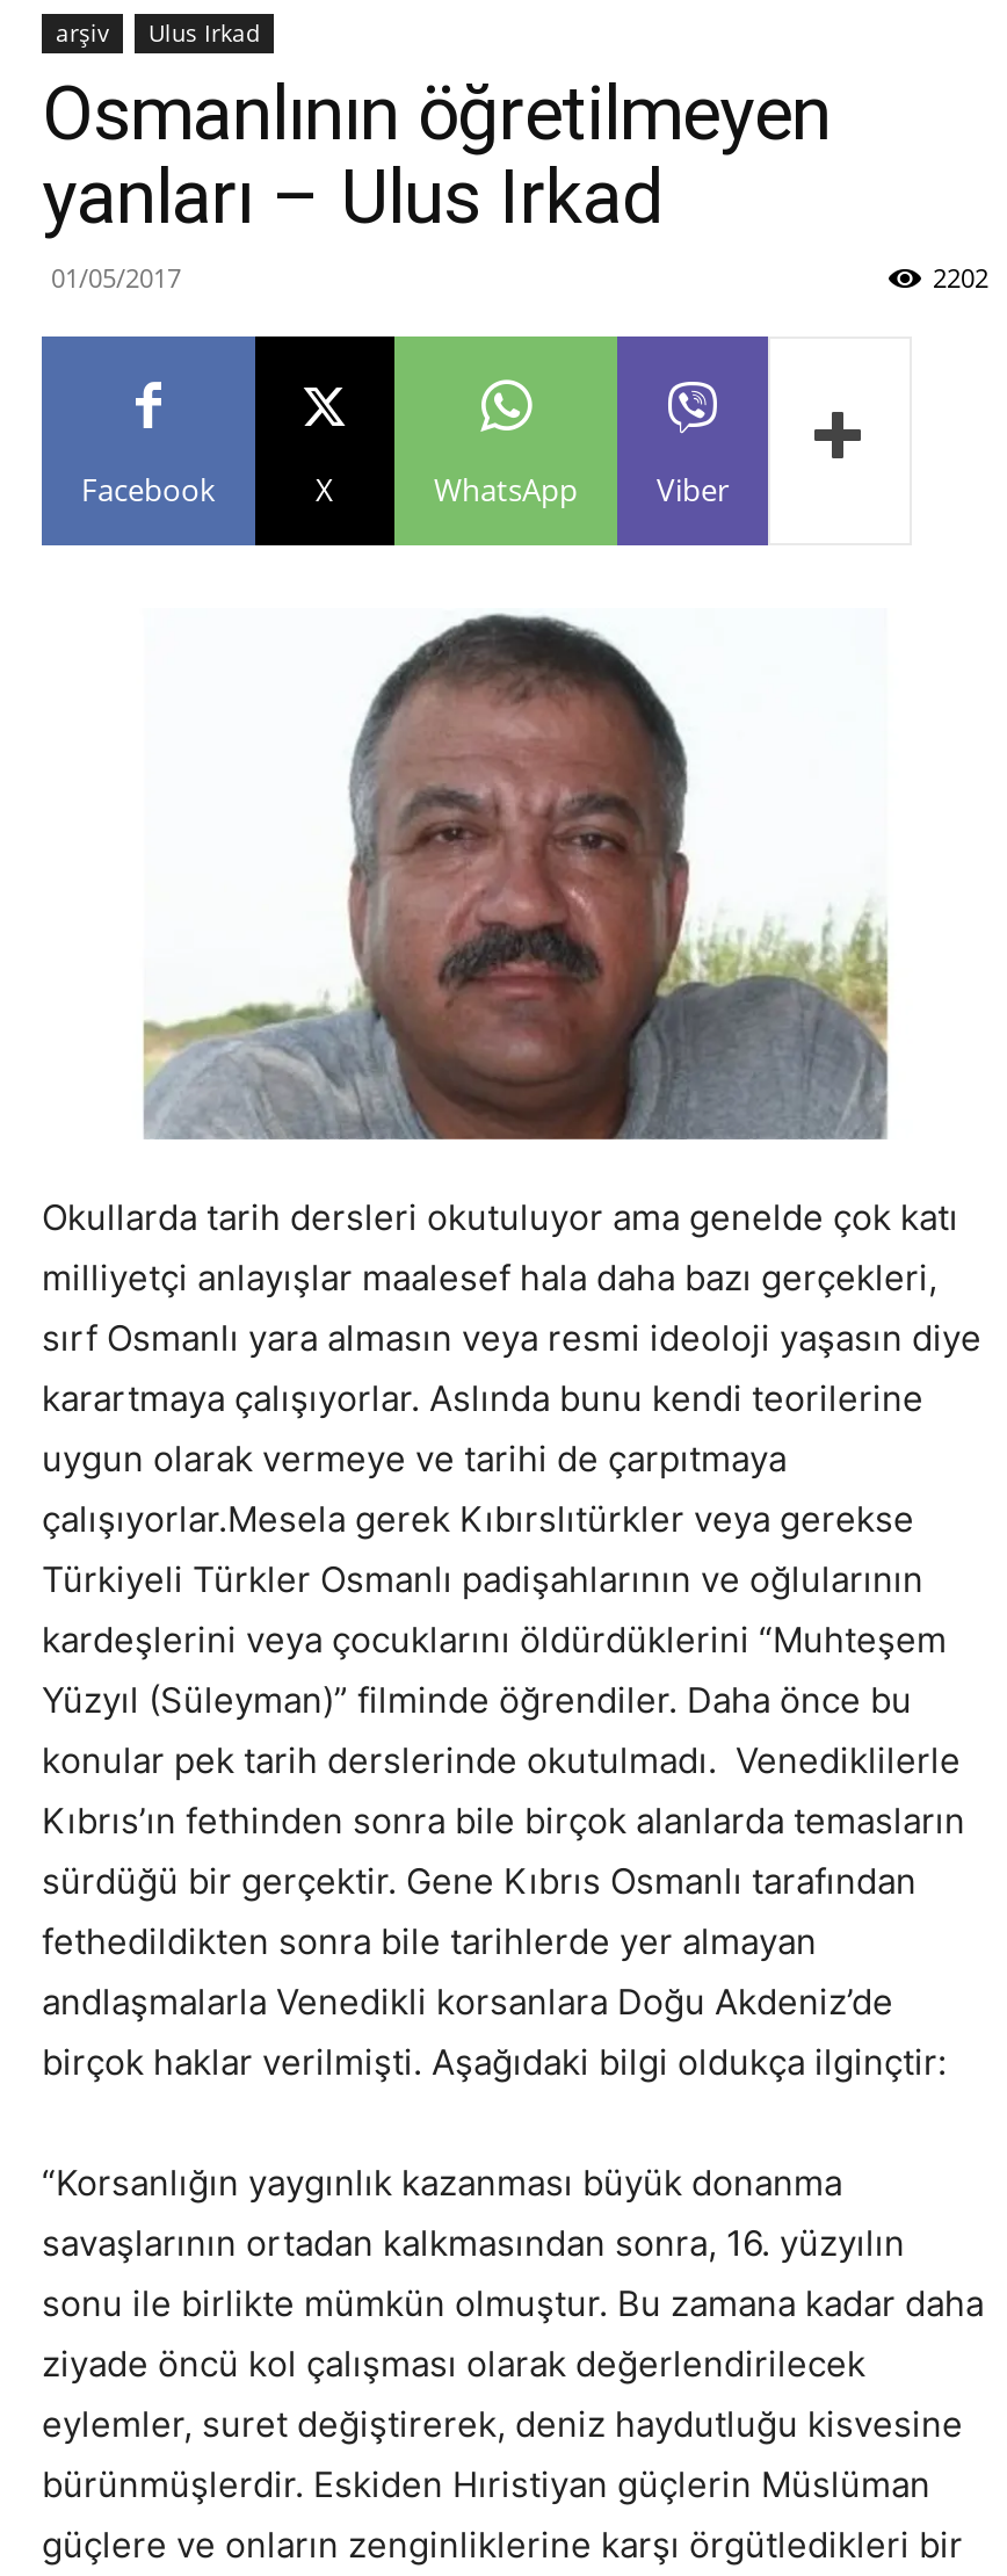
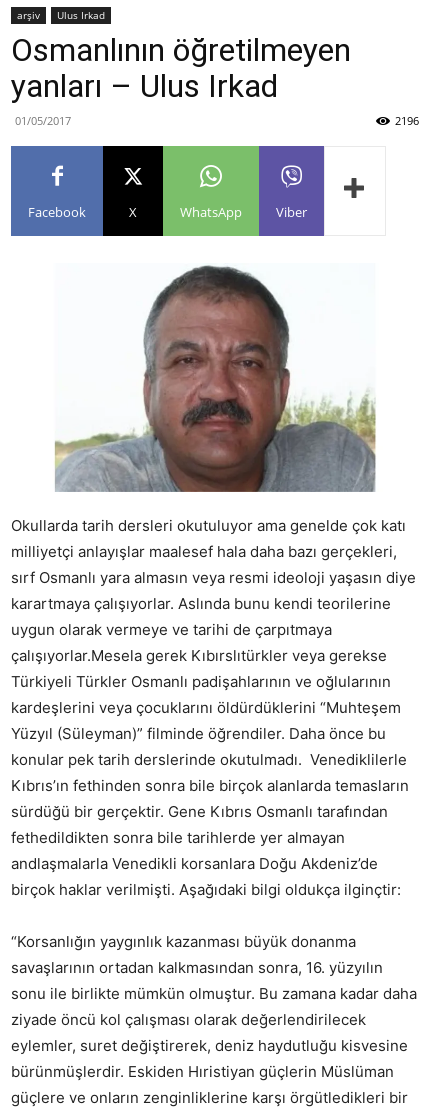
[933,260,988,295] 2202 -> [395,113,419,128] 2196

